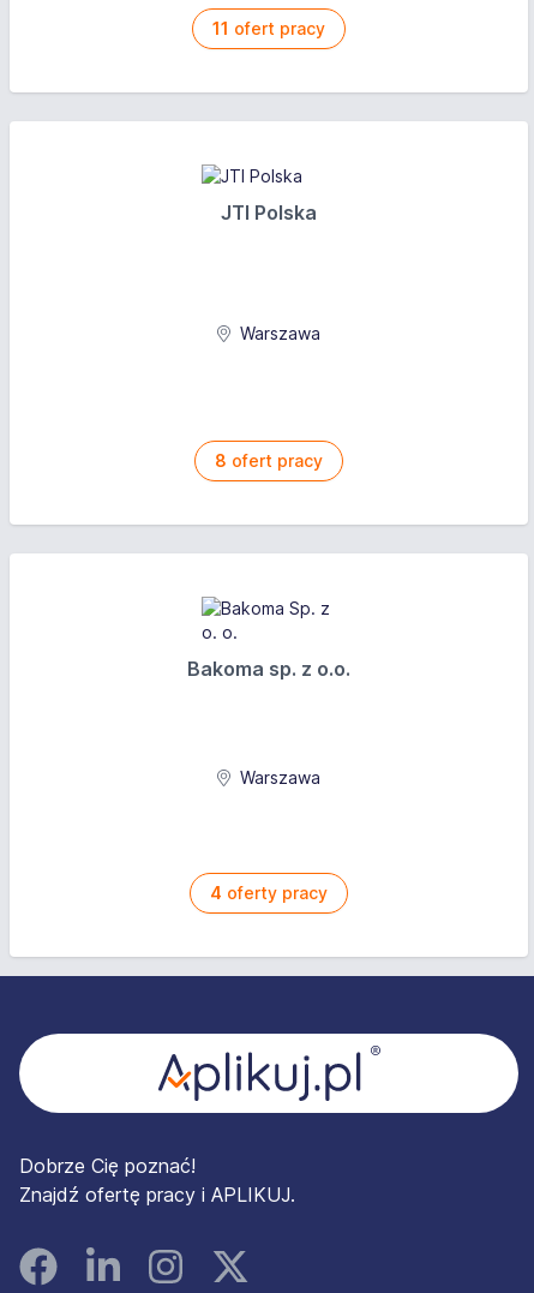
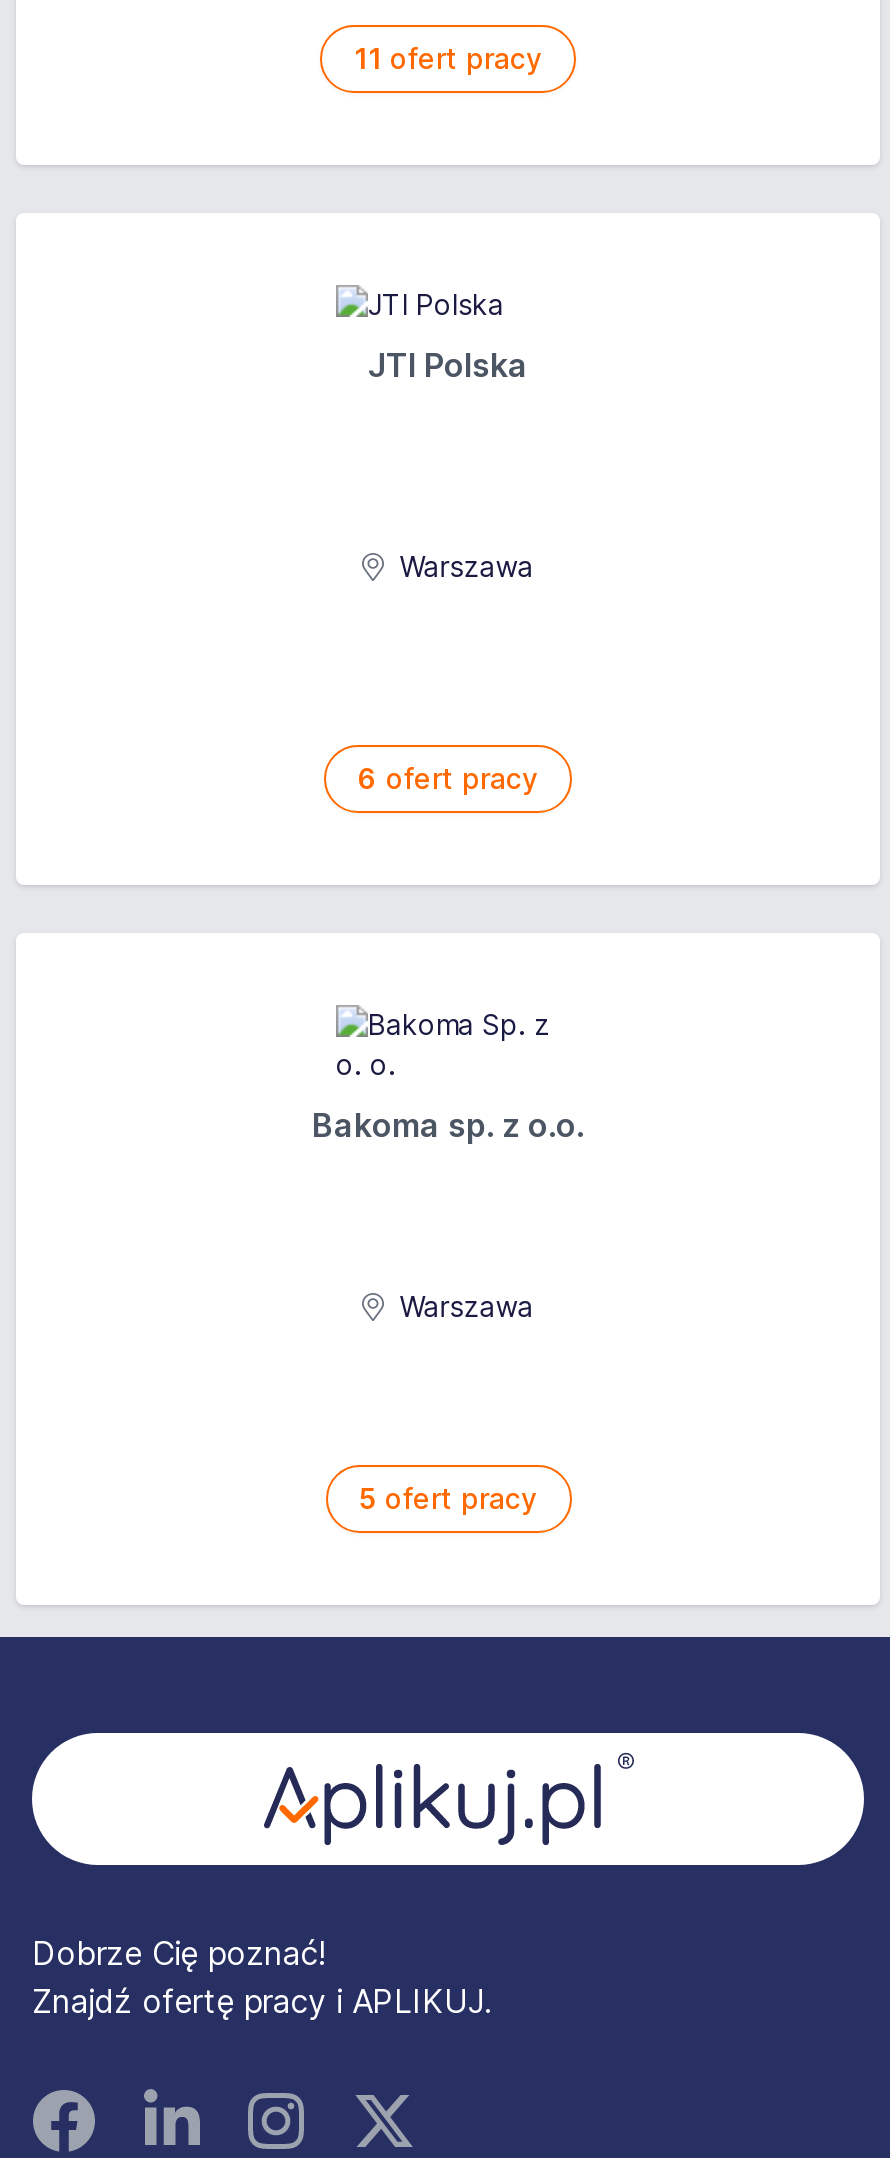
[215,450,323,471] 8 ofert pracy -> [358,761,538,795] 6 ofert pracy
[210,882,328,903] 4 oferty pracy -> [359,1481,537,1515] 5 ofert pracy

